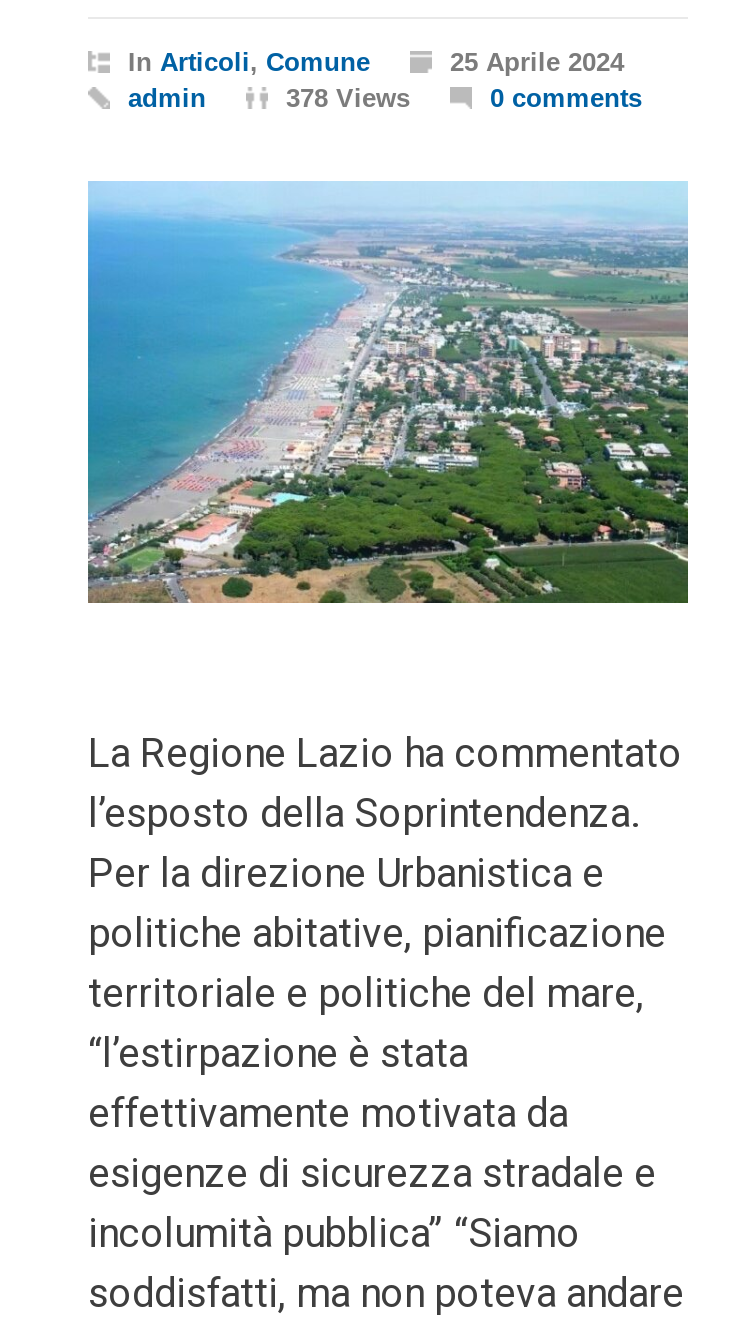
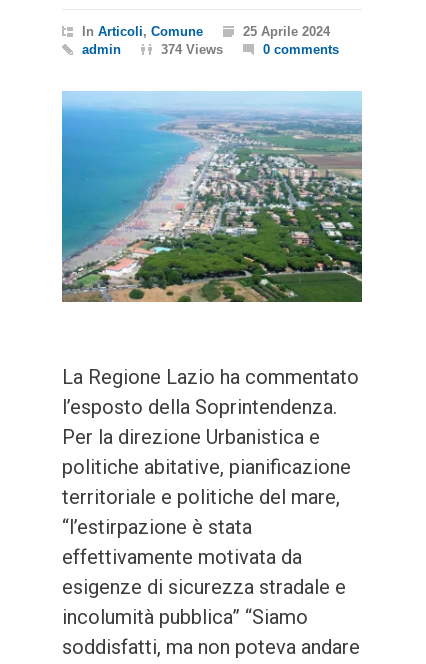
[286,83,410,113] 378 Views -> [161,42,223,57] 374 Views

